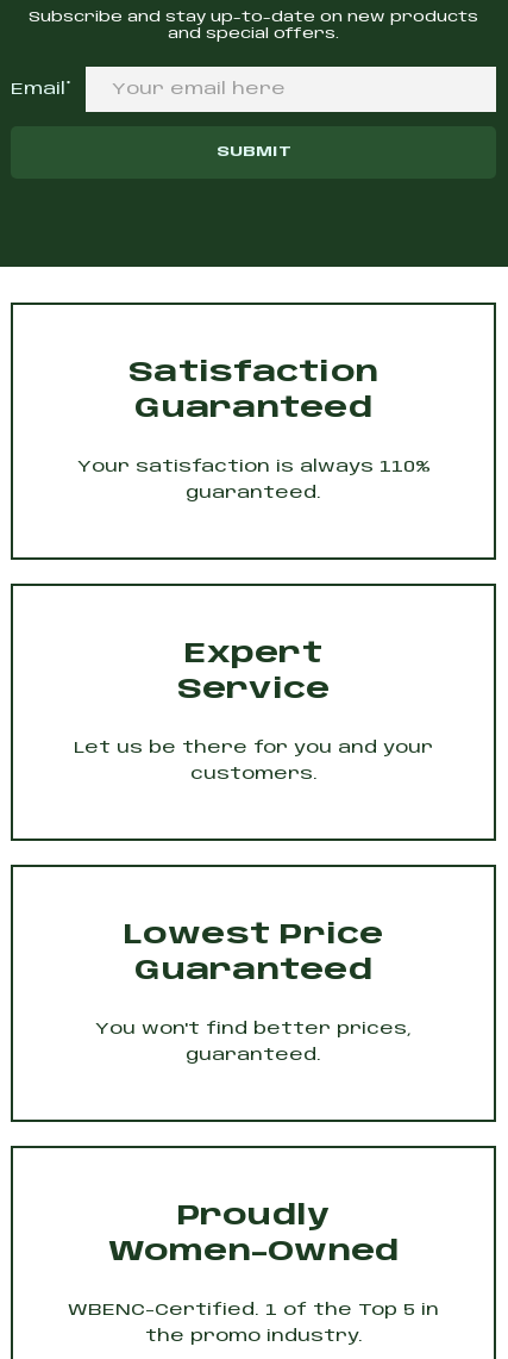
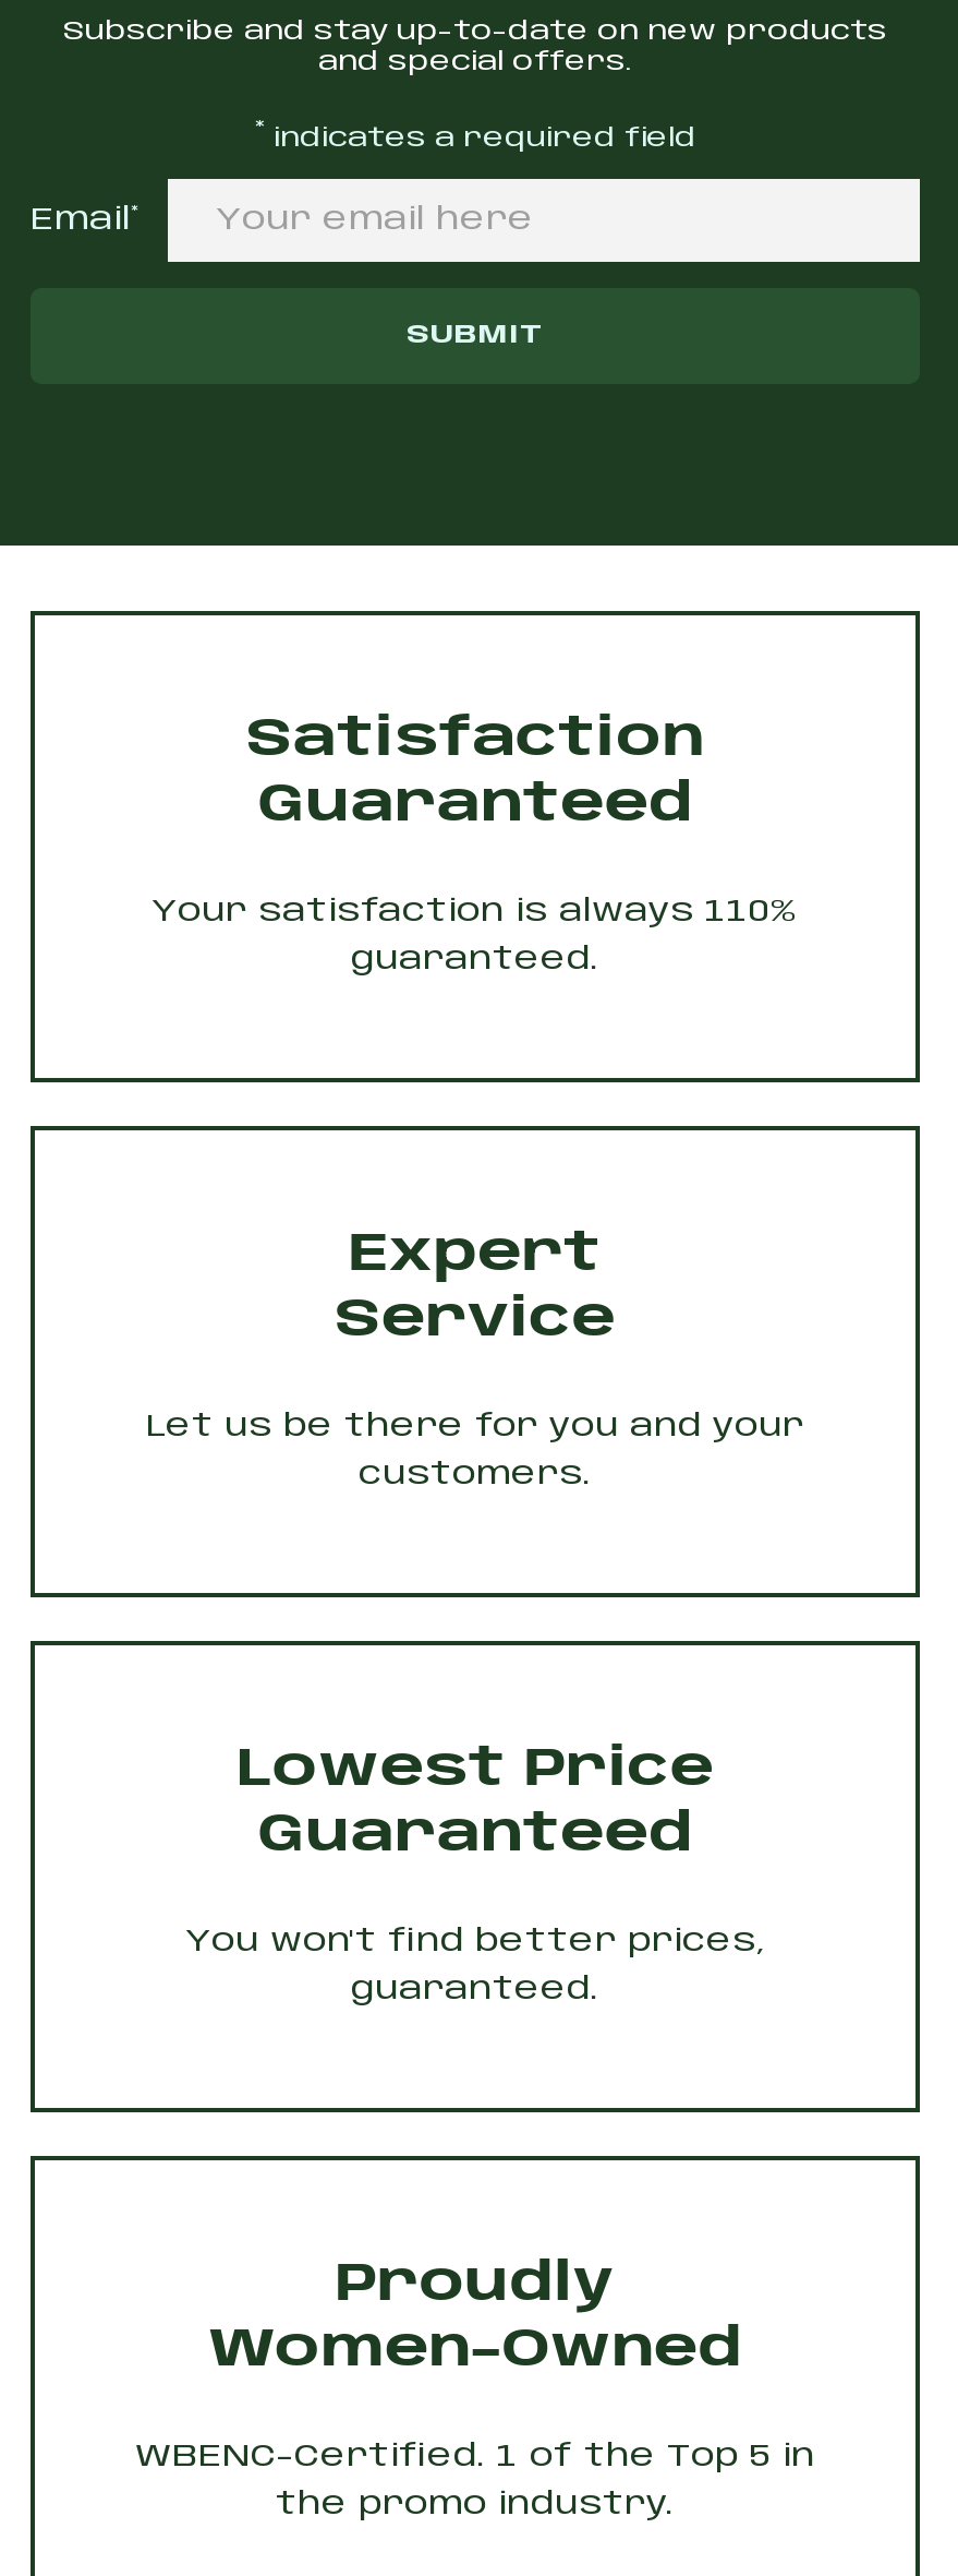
none -> [254,120,696,159] * indicates a required field

